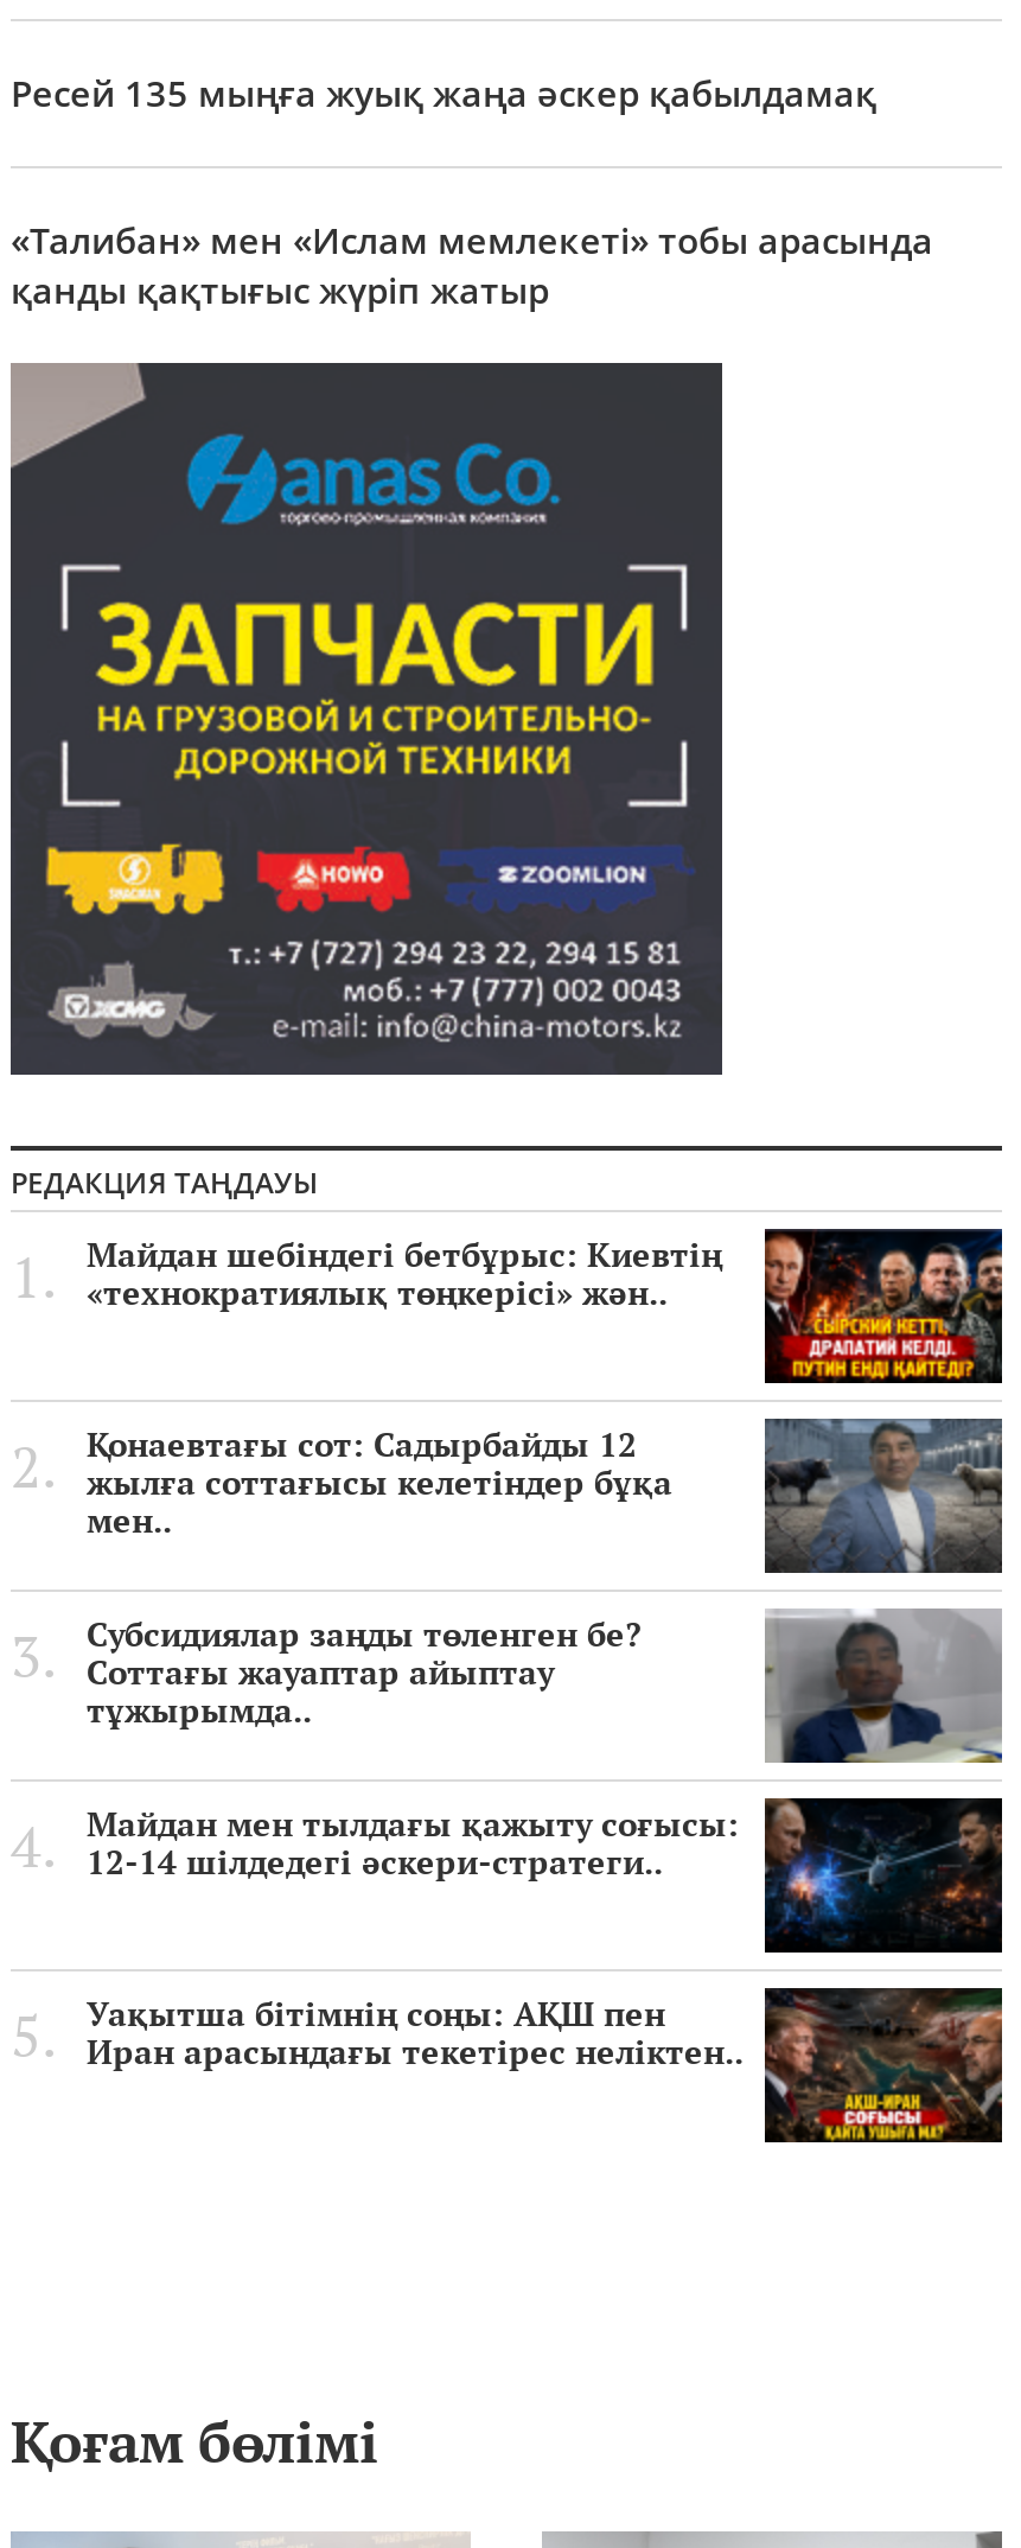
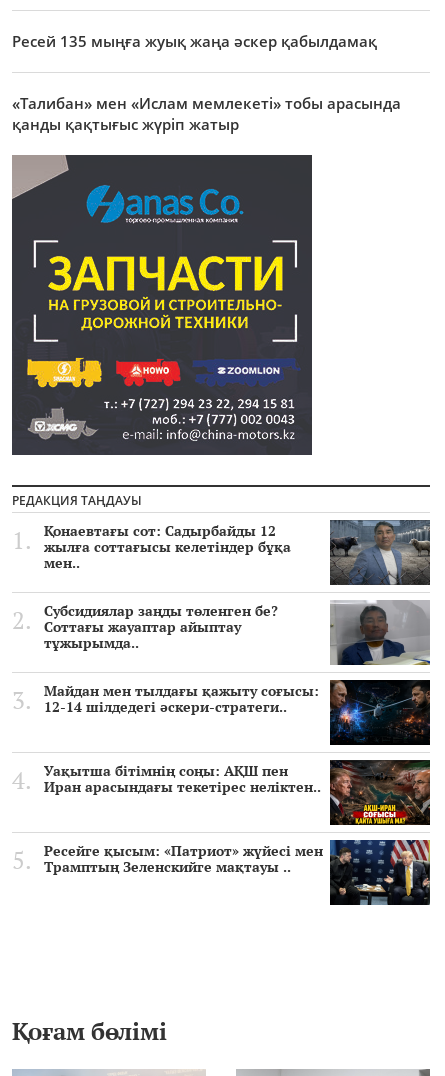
[87,1229,1004,1383] [image] | Майдан шебіндегі бетбұрыс: Киевтің | «технократиялық төңкерісі» жән.. -> none
moved [87,1416,1007,2074] -> [44,519,432,796]: [image] | Қонаевтағы сот: Садырбайды 12 | жылға соттағысы келетіндер бұқа | ... | Уақытша бітімнің соңы: АҚШ пен | Иран арасындағы текетірес неліктен..
none -> [44,839,431,906] [image] | Ресейге қысым: «Патриот» жүйесі мен | Трамптың Зеленскийге мақтауы ..

